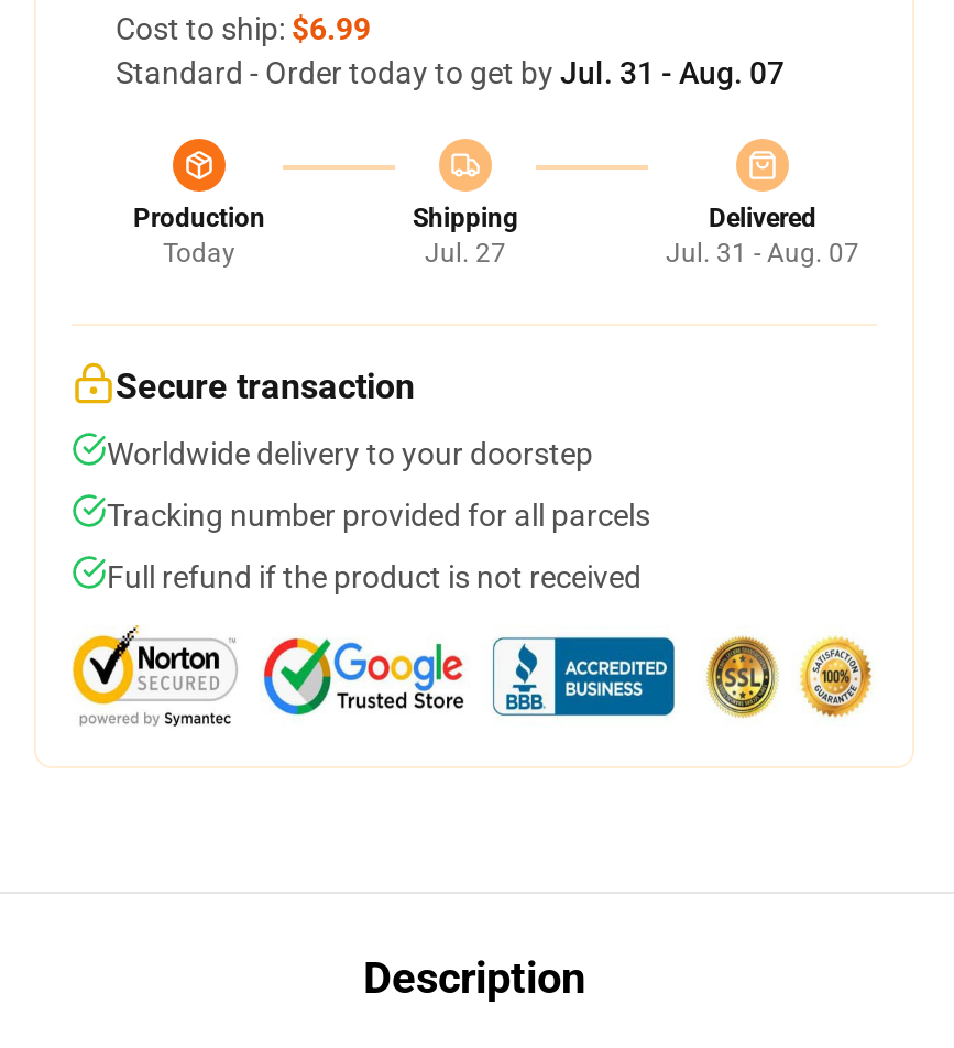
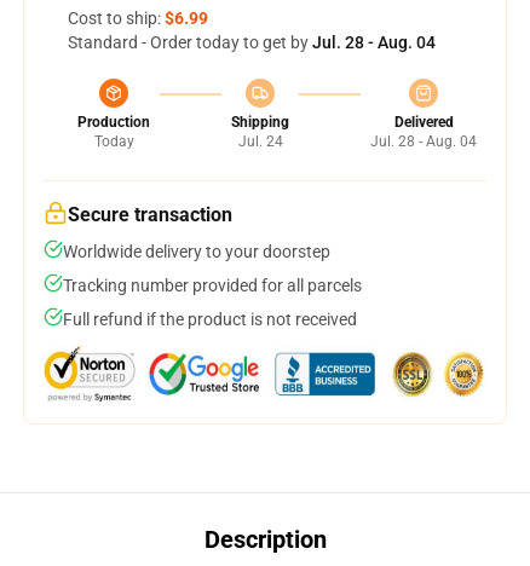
[116,55,785,90] Standard - Order today to get by Jul. 31 - Aug. 07 -> [68,33,436,52] Standard - Order today to get by Jul. 28 - Aug. 04
[425,238,506,269] Jul. 27 -> [238,133,283,150] Jul. 24
[666,238,859,269] Jul. 31 - Aug. 07 -> [370,133,477,150] Jul. 28 - Aug. 04

